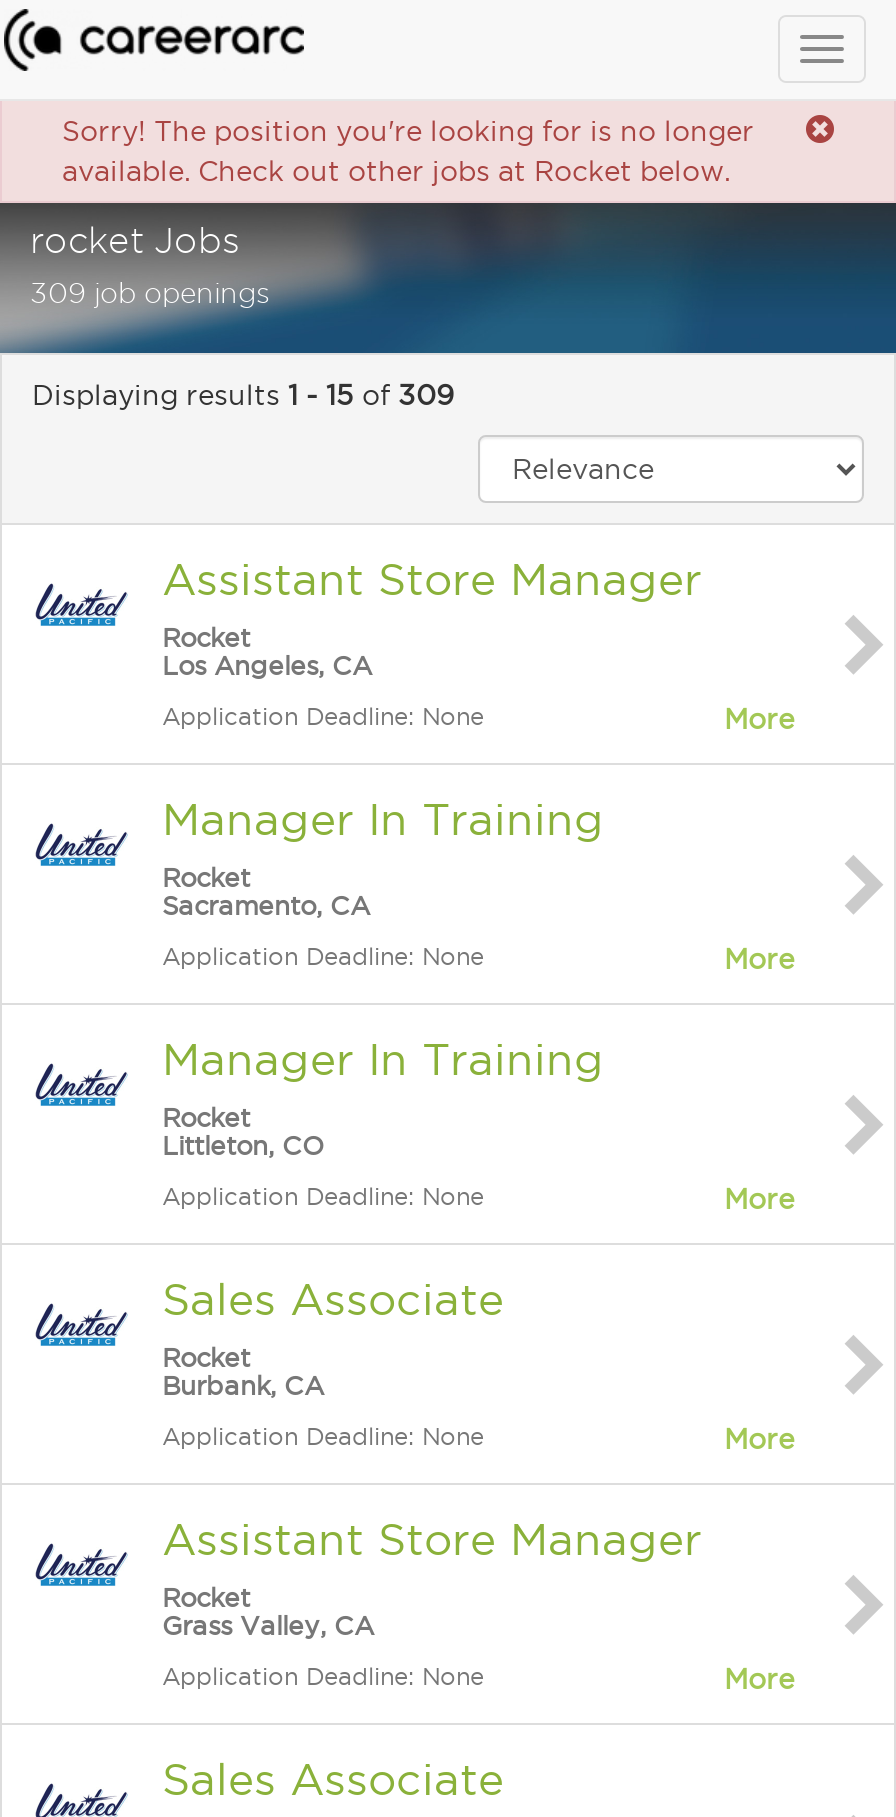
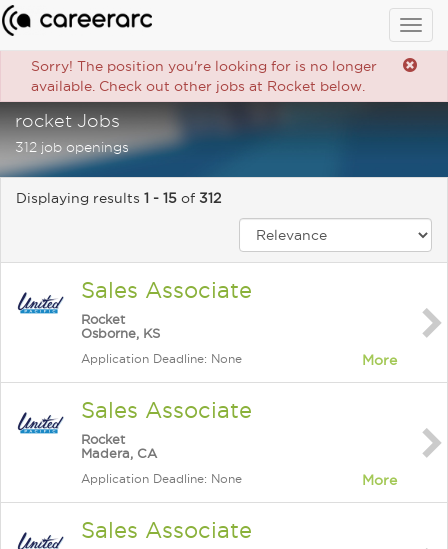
[30,277,270,309] 309 job openings -> [15,139,129,155] 312 job openings
[32,379,454,411] Displaying results 1 - 15 of 309 -> [16,190,221,206] Displaying results 1 - 15 of 312
[162,555,702,603] Assistant Store Manager -> [81,278,252,302] Sales Associate
[162,651,794,1159] Los Angeles, CA | Application Deadline: None | More | Manager In Training | Rocket | Sacramento, CA | Application Deadline: None | More | Manager In Training | Rocket | Littleton, CO -> [81,326,160,340] Osborne, KS
[162,1371,794,1639] Burbank, CA | Application Deadline: None | More | Assistant Store Manager | Rocket | Grass Valley, CA -> [81,446,157,460] Madera, CA

